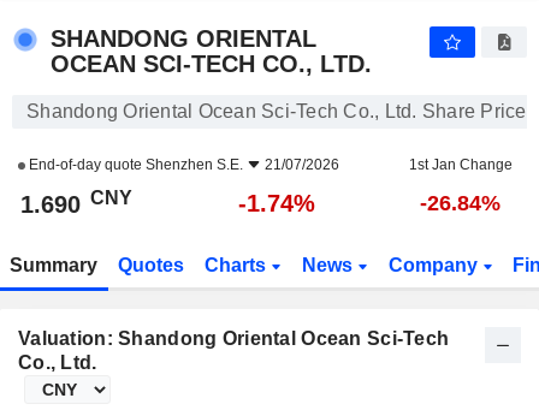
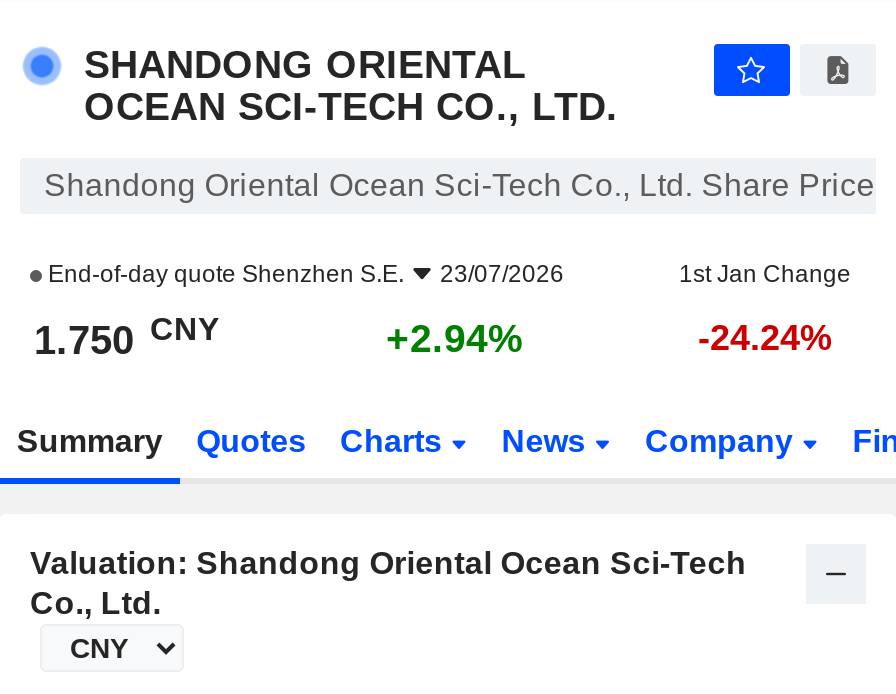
[25,156,339,173] End-of-day quote Shenzhen S.E. 21/07/2026 -> [42,260,564,288] End-of-day quote Shenzhen S.E. 23/07/2026
[20,187,132,218] 1.690 CNY -> [34,311,220,362] 1.750 CNY
[238,190,315,216] -1.74% -> [386,316,524,360] +2.94%
[420,191,500,215] -26.84% -> [698,318,832,358] -24.24%

